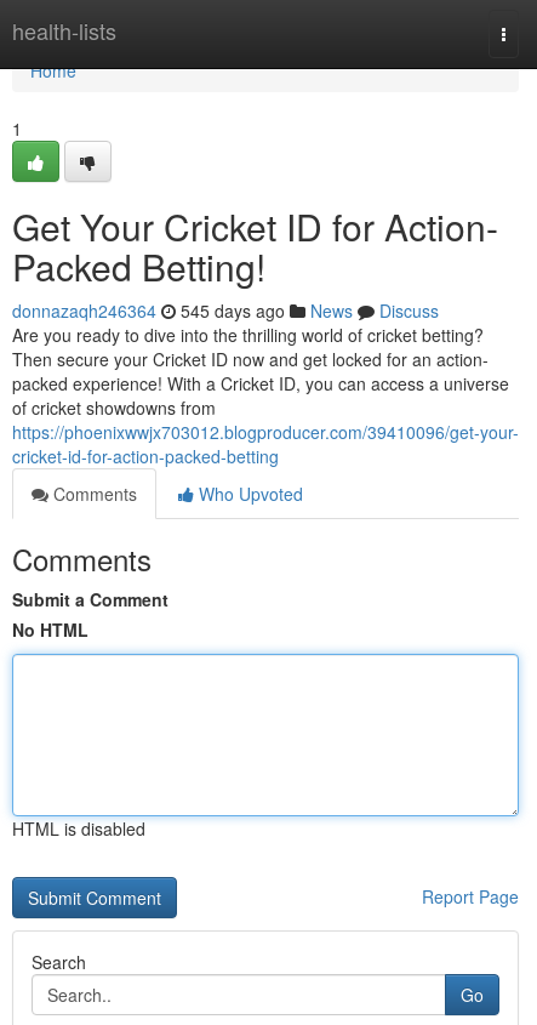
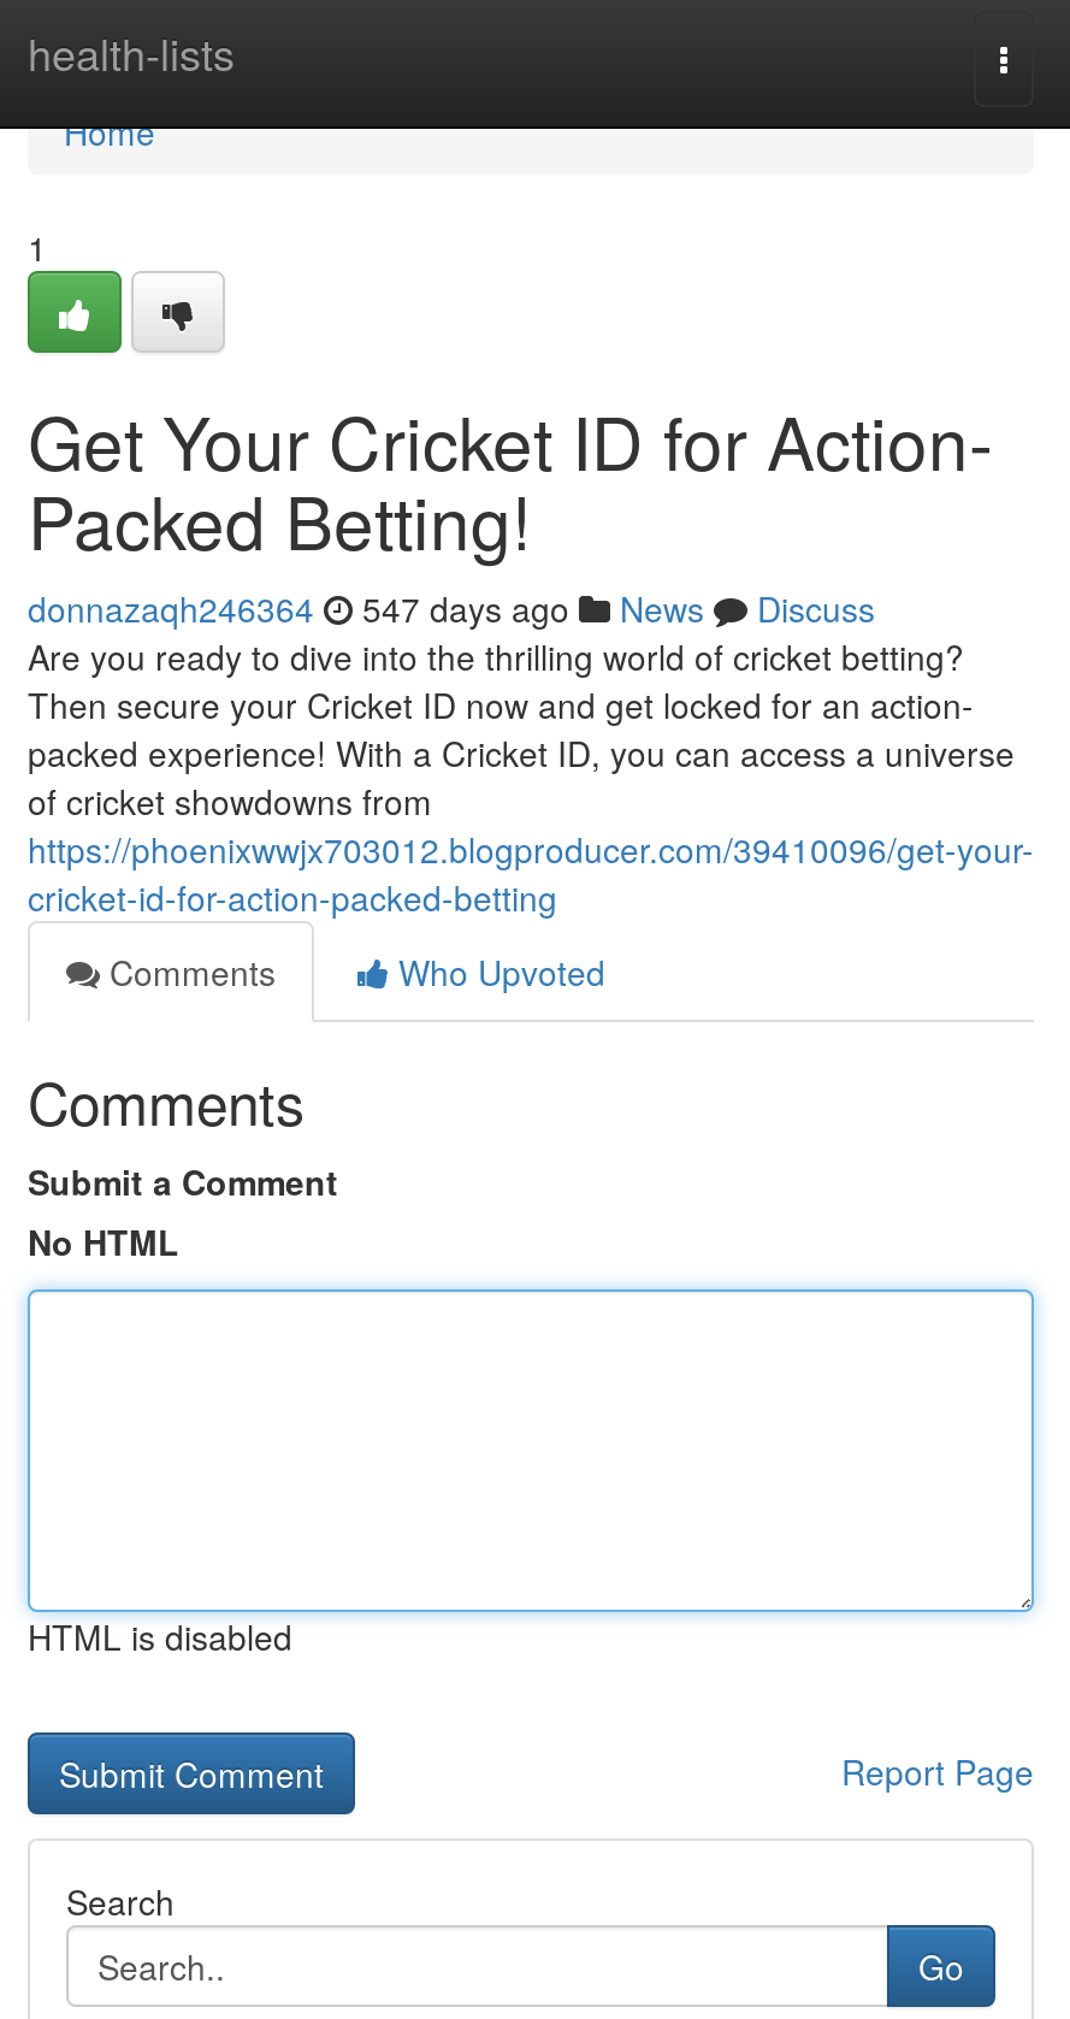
[12,298,439,323] donnazaqh246364 545 days ago News Discuss -> [28,584,875,632] donnazaqh246364 547 days ago News Discuss

